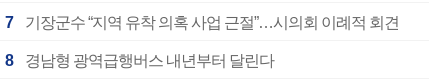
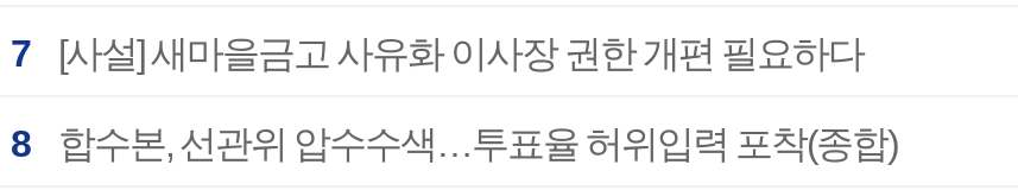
[25,14,399,31] 기장군수 “지역 유착 의혹 사업 근절”…시의회 이례적 회견 -> [58,33,864,74] [사설] 새마을금고 사유화 이사장 권한 개편 필요하다
[25,52,274,69] 경남형 광역급행버스 내년부터 달린다 -> [58,123,897,164] 합수본, 선관위 압수수색…투표율 허위입력 포착(종합)

